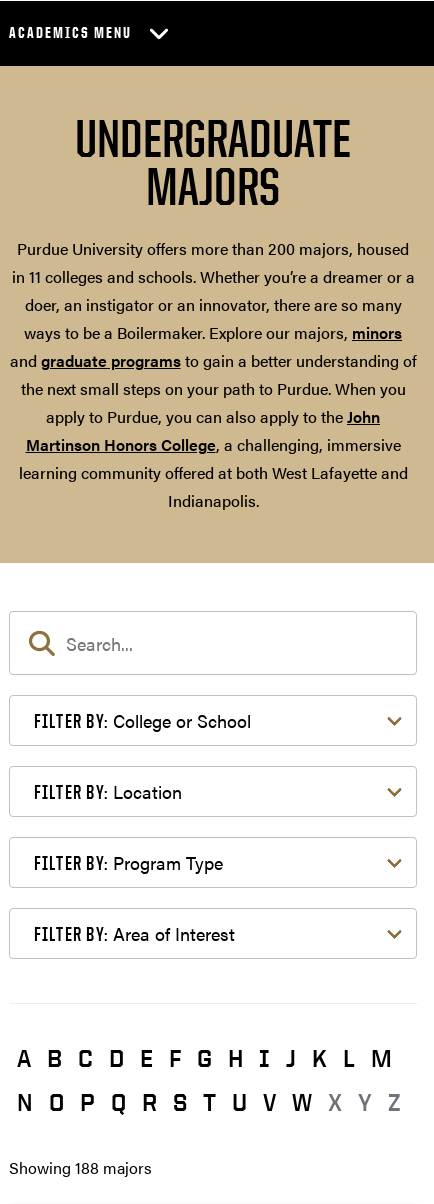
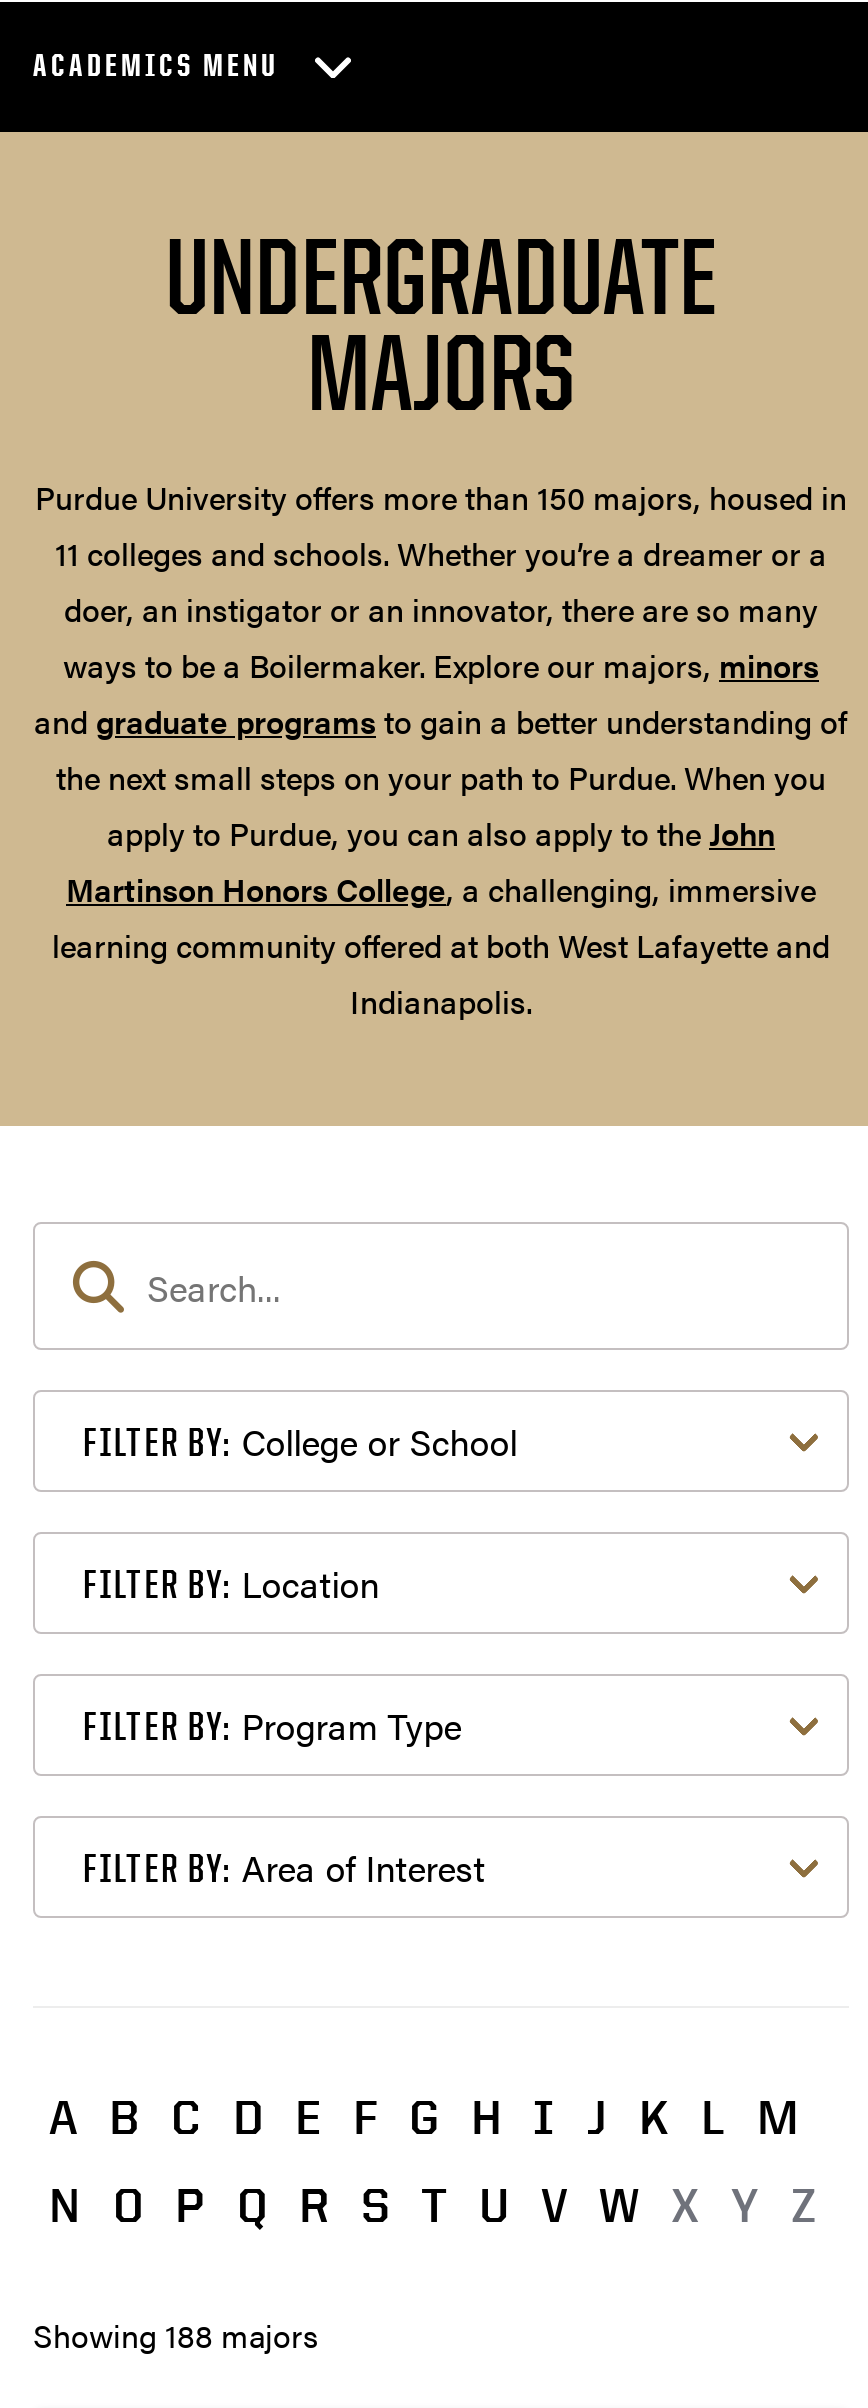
[11,237,414,288] Purdue University offers more than 200 majors, housed | in 11 colleges and schools. Whether you’re a dreamer or a -> [35,474,847,576] Purdue University offers more than 150 majors, housed in | 11 colleges and schools. Whether you’re a dreamer or a

